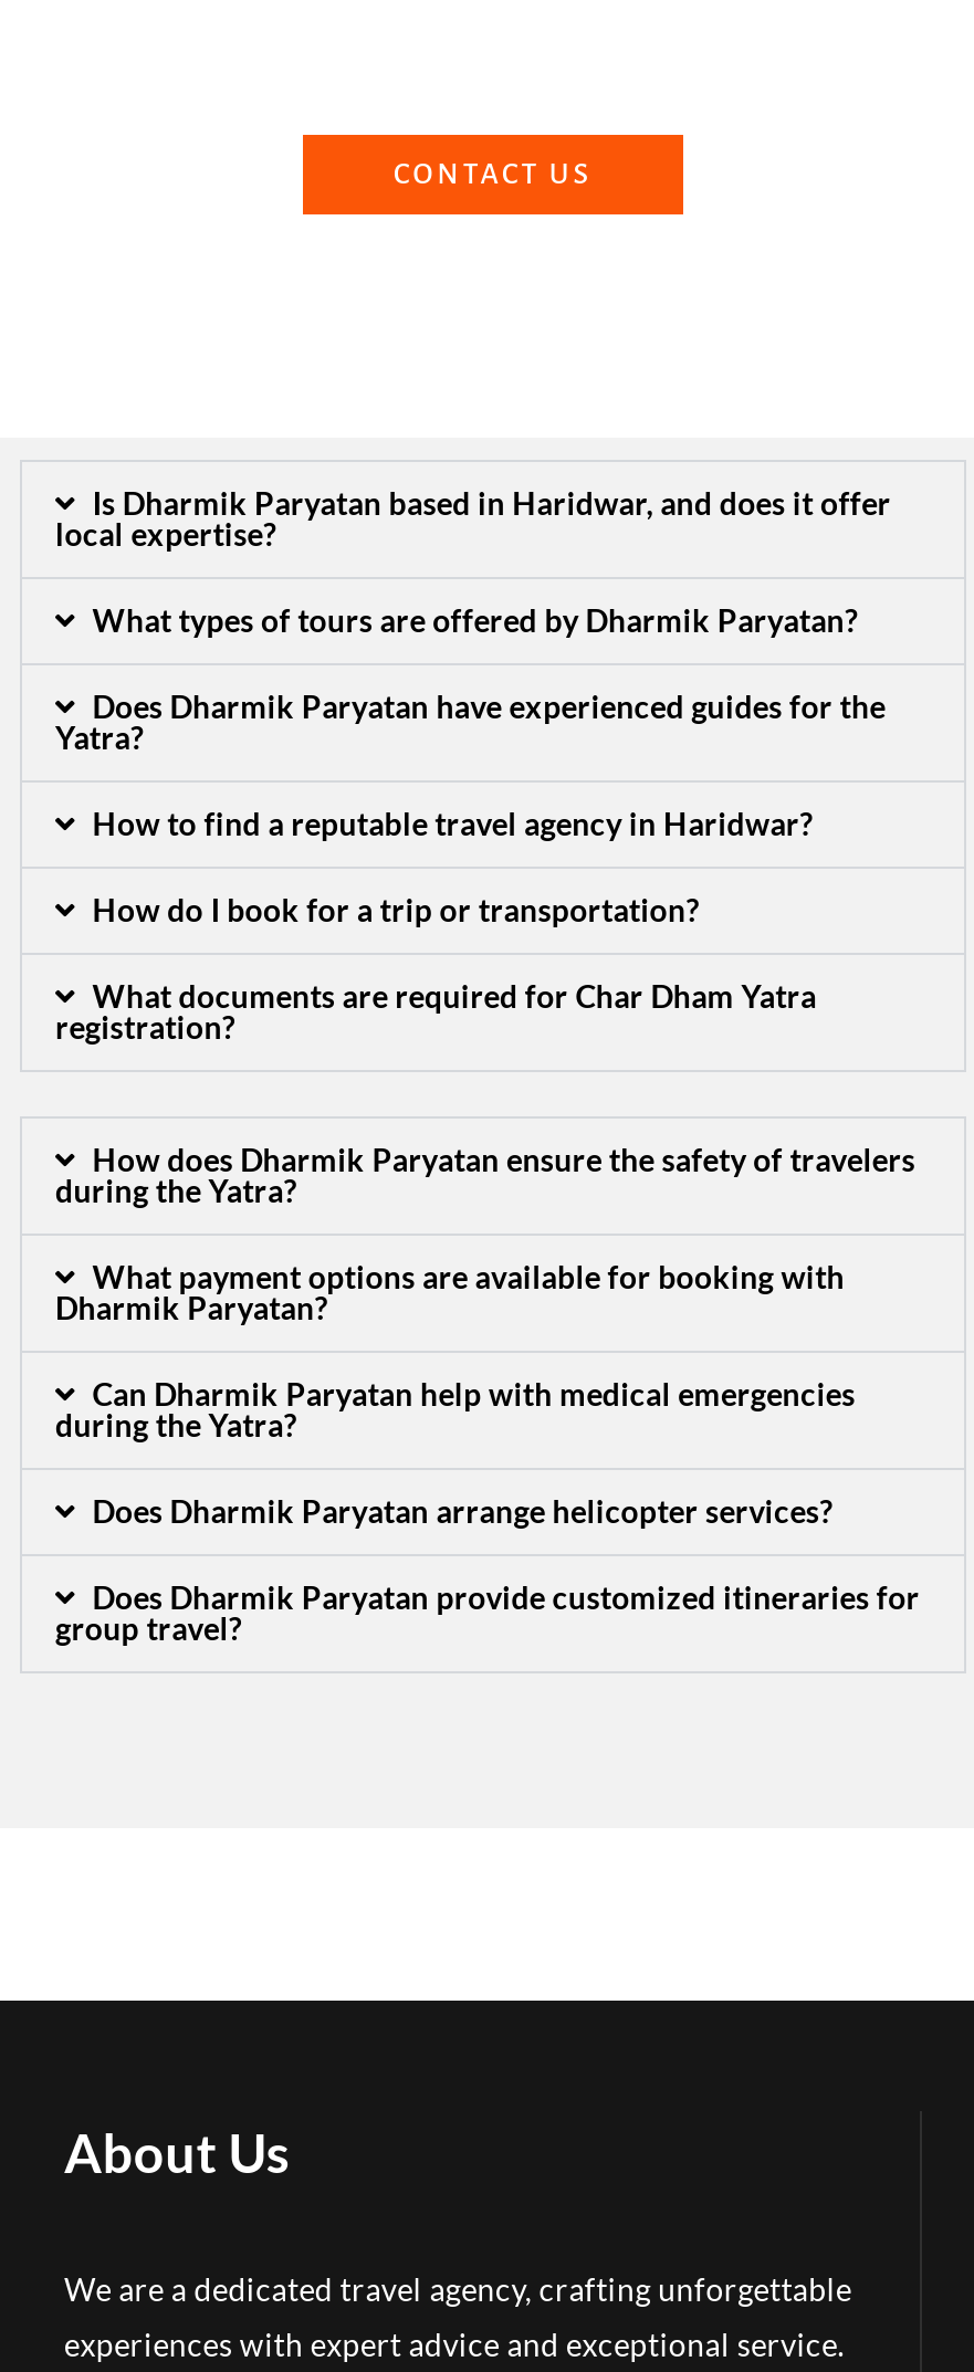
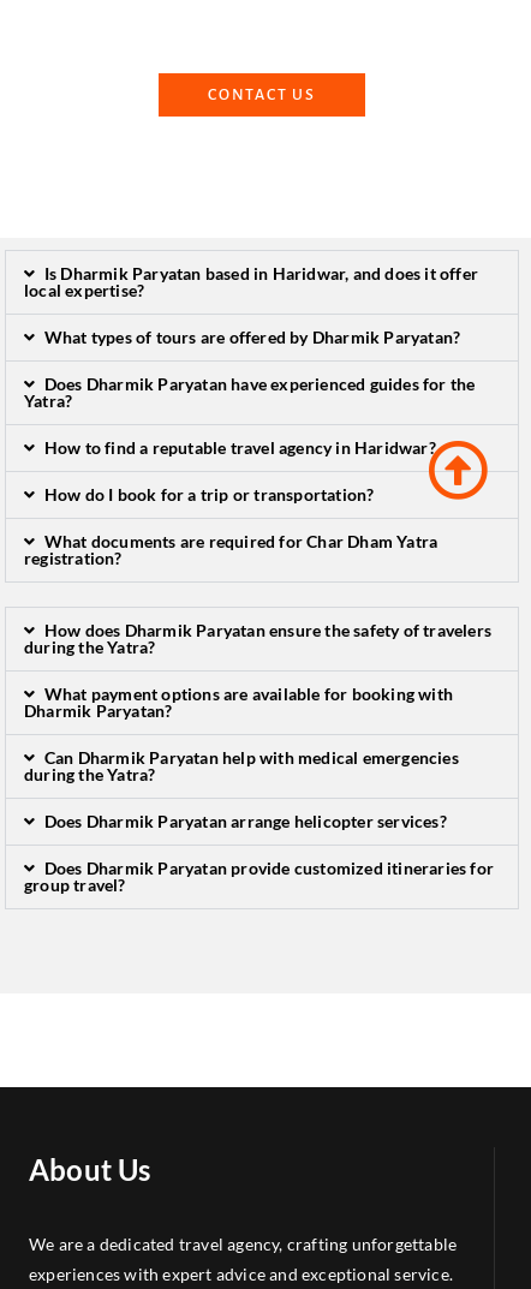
none -> [428,440,489,501] [image]

